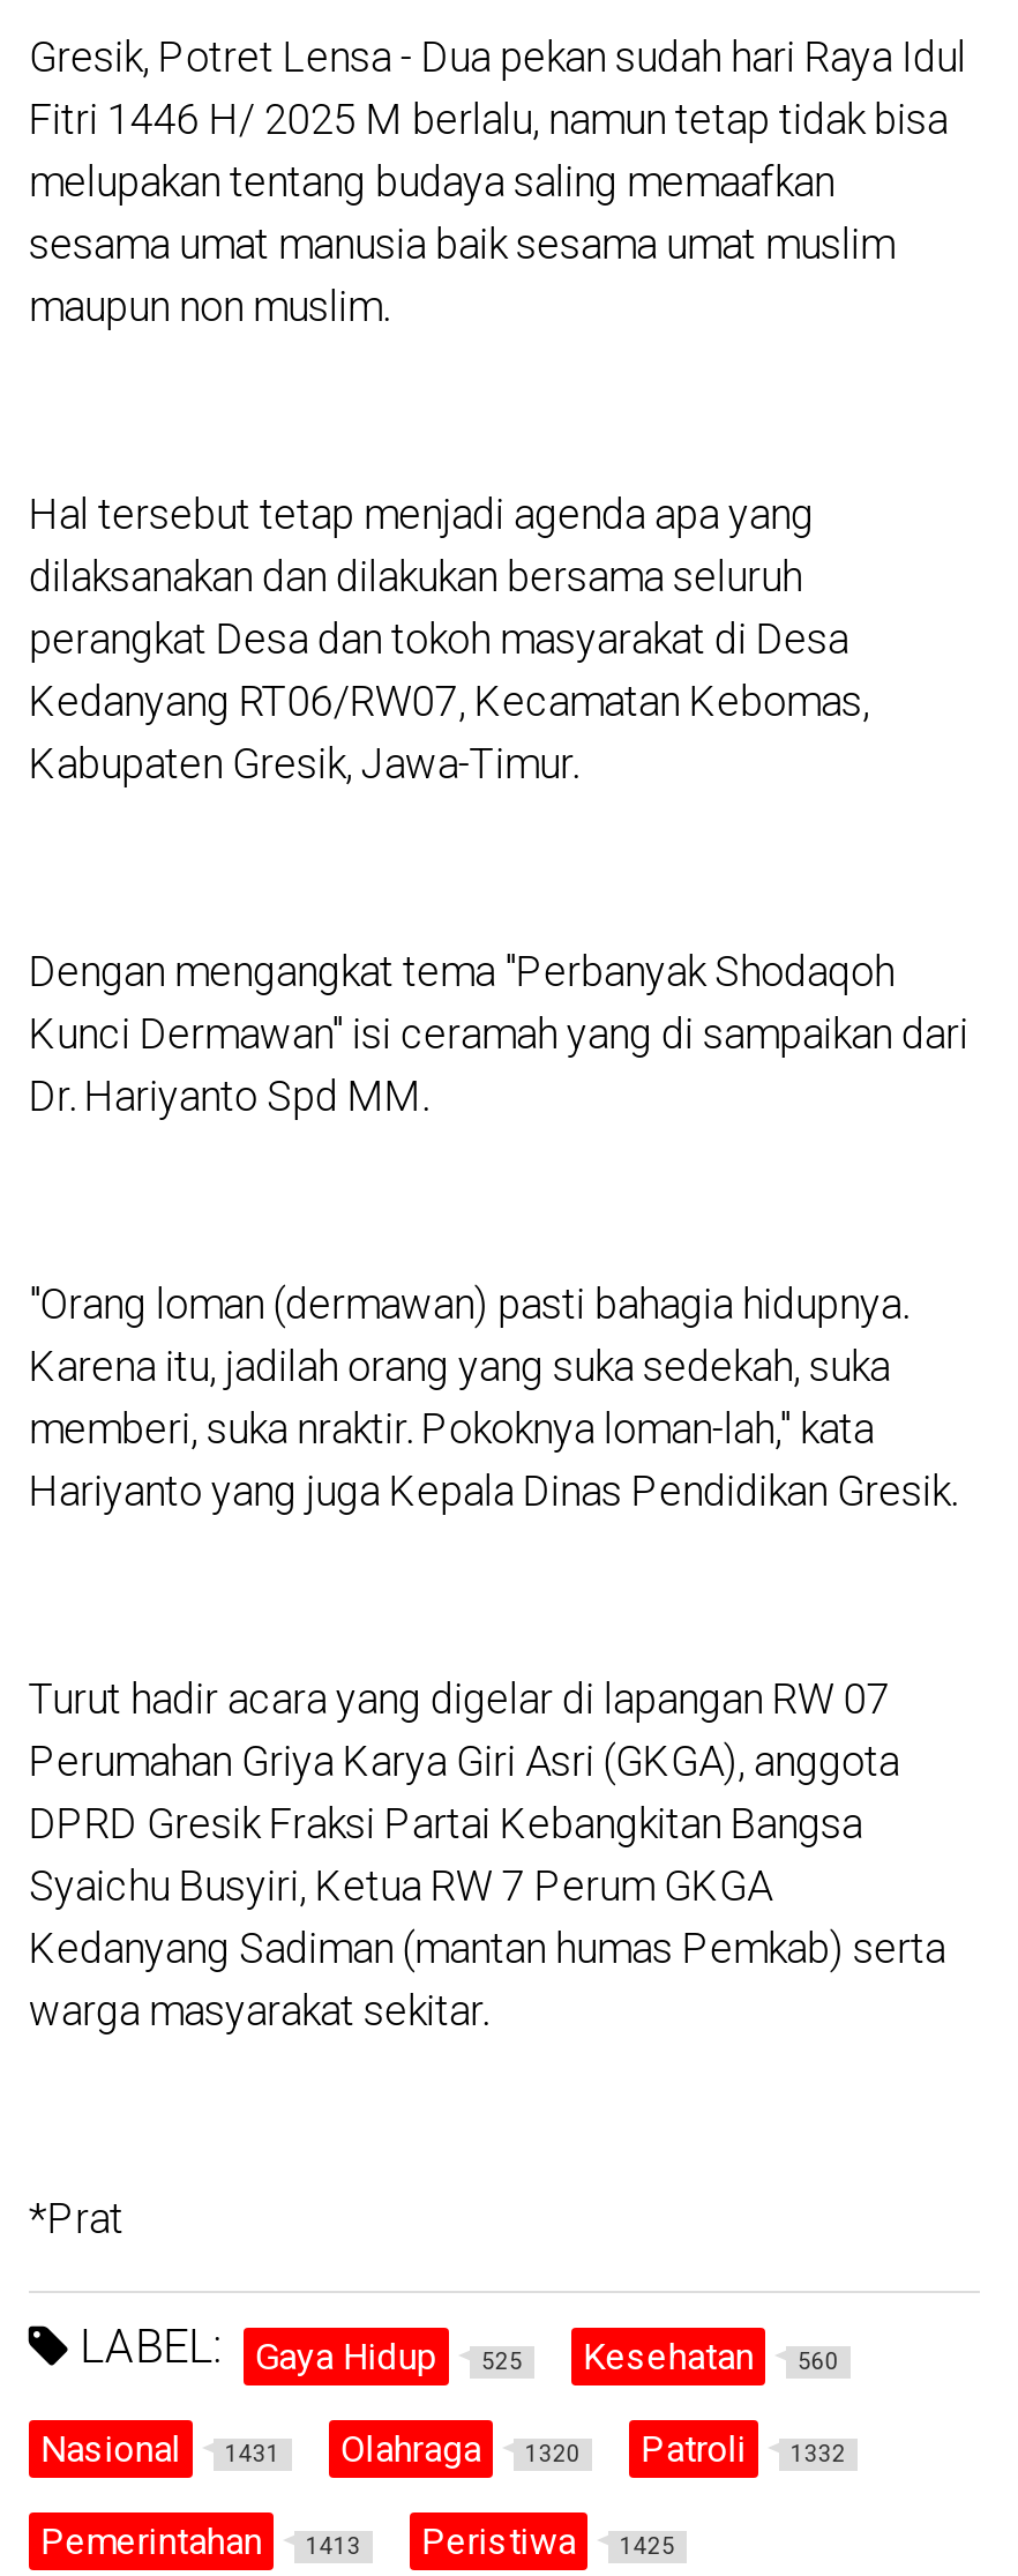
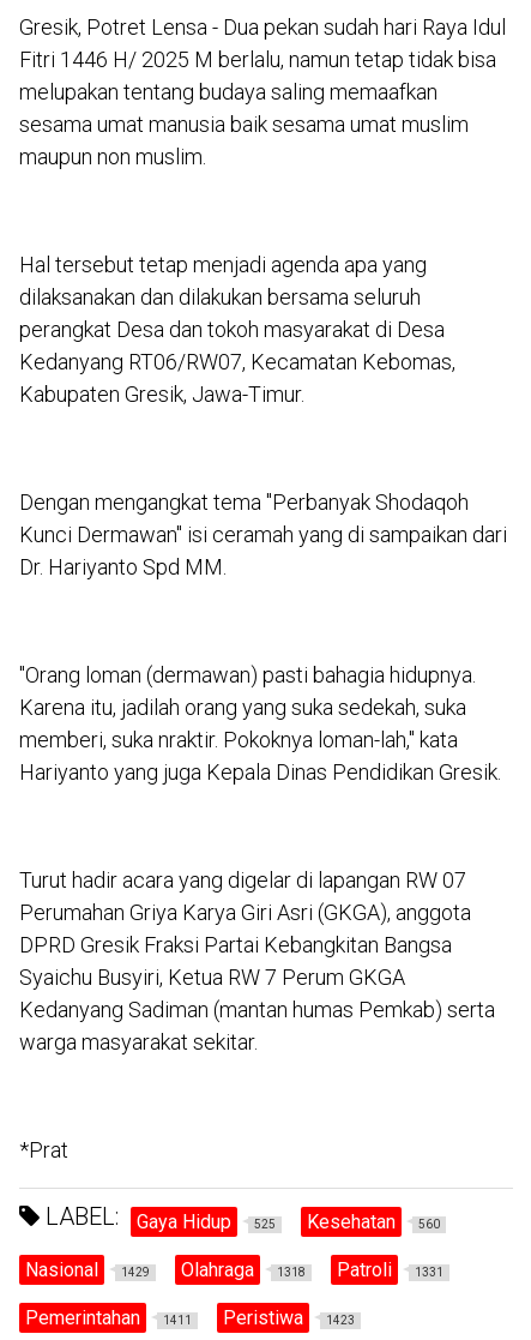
[40,2426,280,2470] Nasional 1431 -> [25,1258,150,1281] Nasional 1429
[340,2426,580,2470] Olahraga 1320 -> [181,1258,306,1281] Olahraga 1318
[640,2426,846,2470] Patroli 1332 -> [337,1258,443,1281] Patroli 1331
[40,2518,361,2562] Pemerintahan 1413 -> [25,1306,192,1329] Pemerintahan 1411
[421,2518,675,2562] Peristiwa 1425 -> [223,1306,355,1329] Peristiwa 1423

